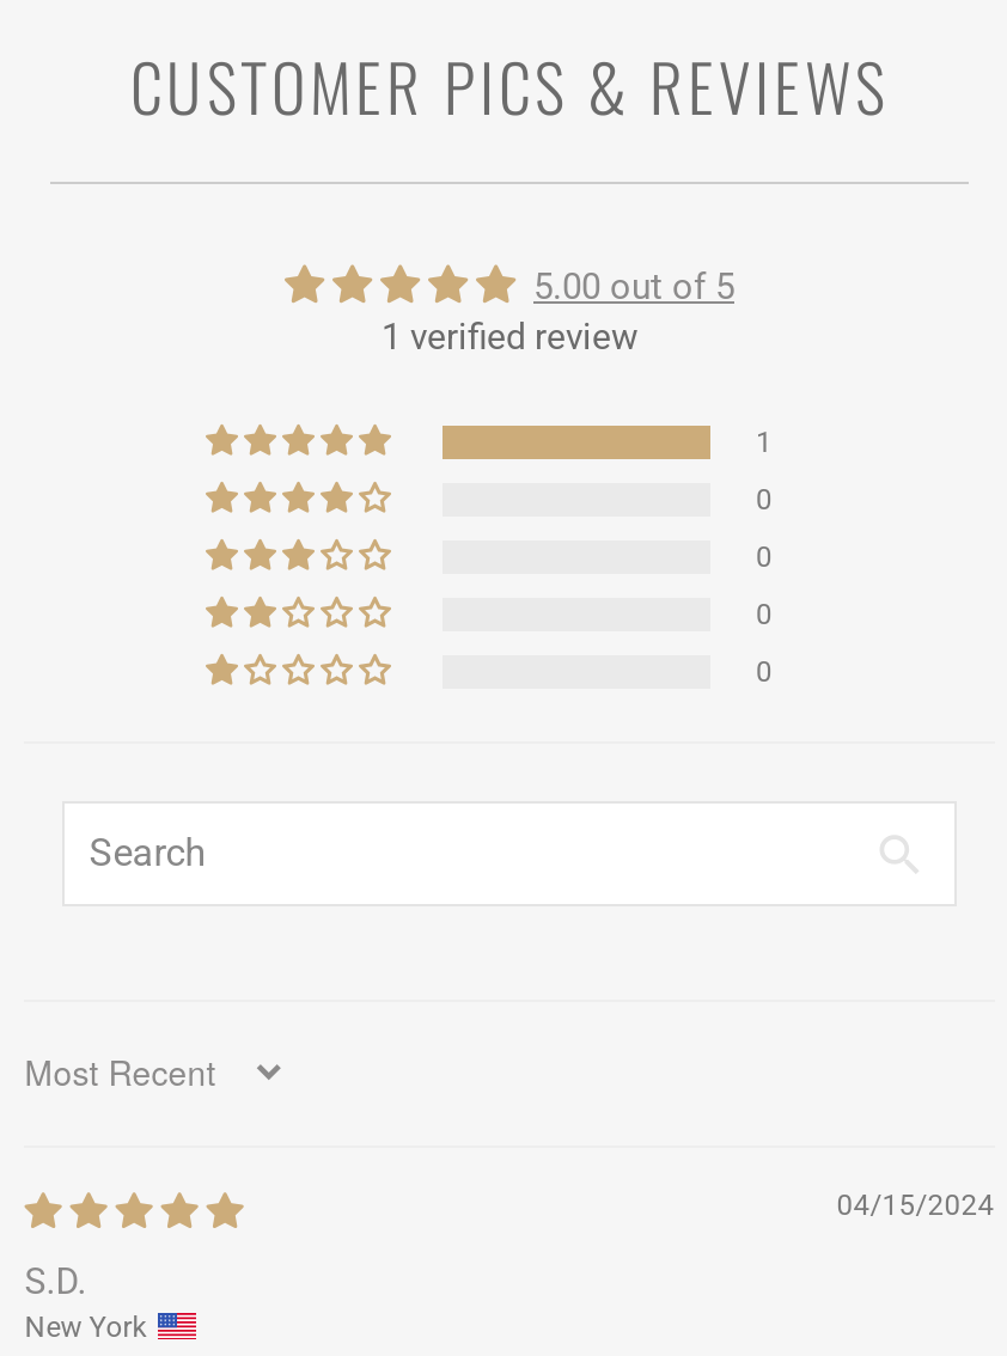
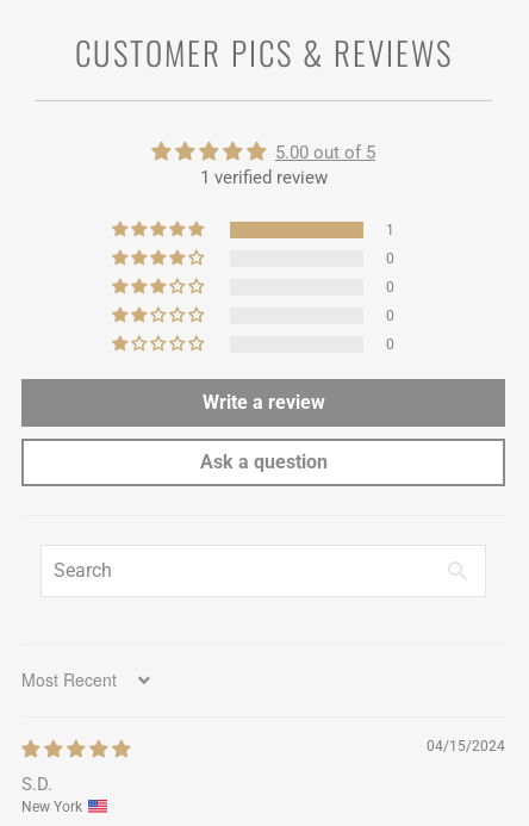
none -> [200,391,327,473] Write a review | Ask a question

